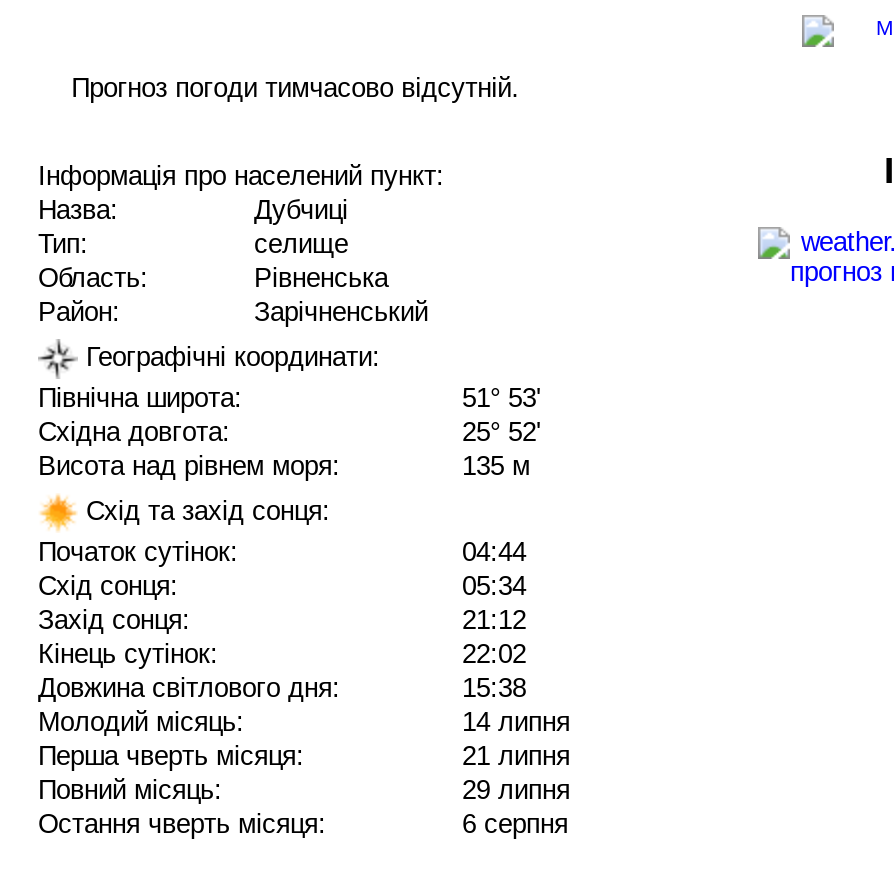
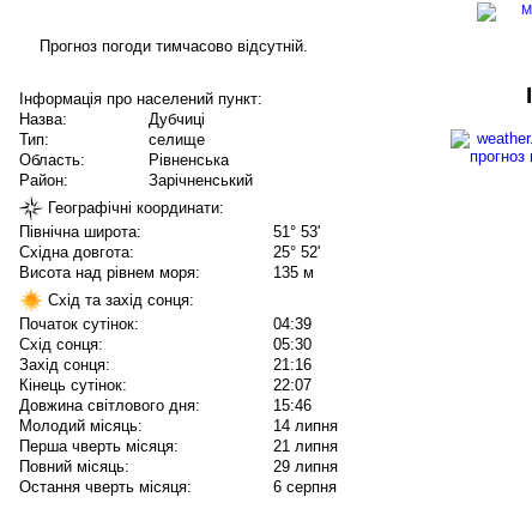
[462,538,526,568] 04:44 -> [273,315,312,333] 04:39
[462,572,526,602] 05:34 -> [273,336,312,354] 05:30
[462,606,526,636] 21:12 -> [273,356,312,374] 21:16
[462,640,526,670] 22:02 -> [273,376,312,394] 22:07
[462,674,526,704] 15:38 -> [273,397,312,415] 15:46

